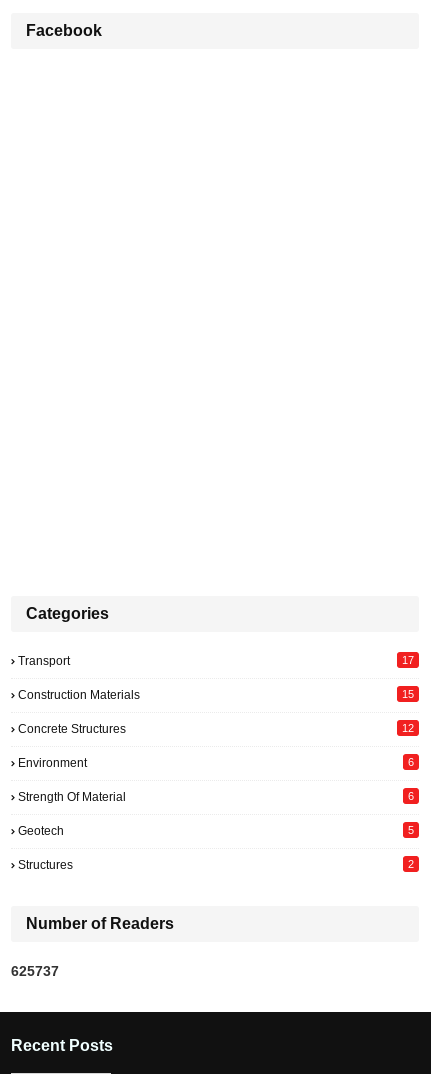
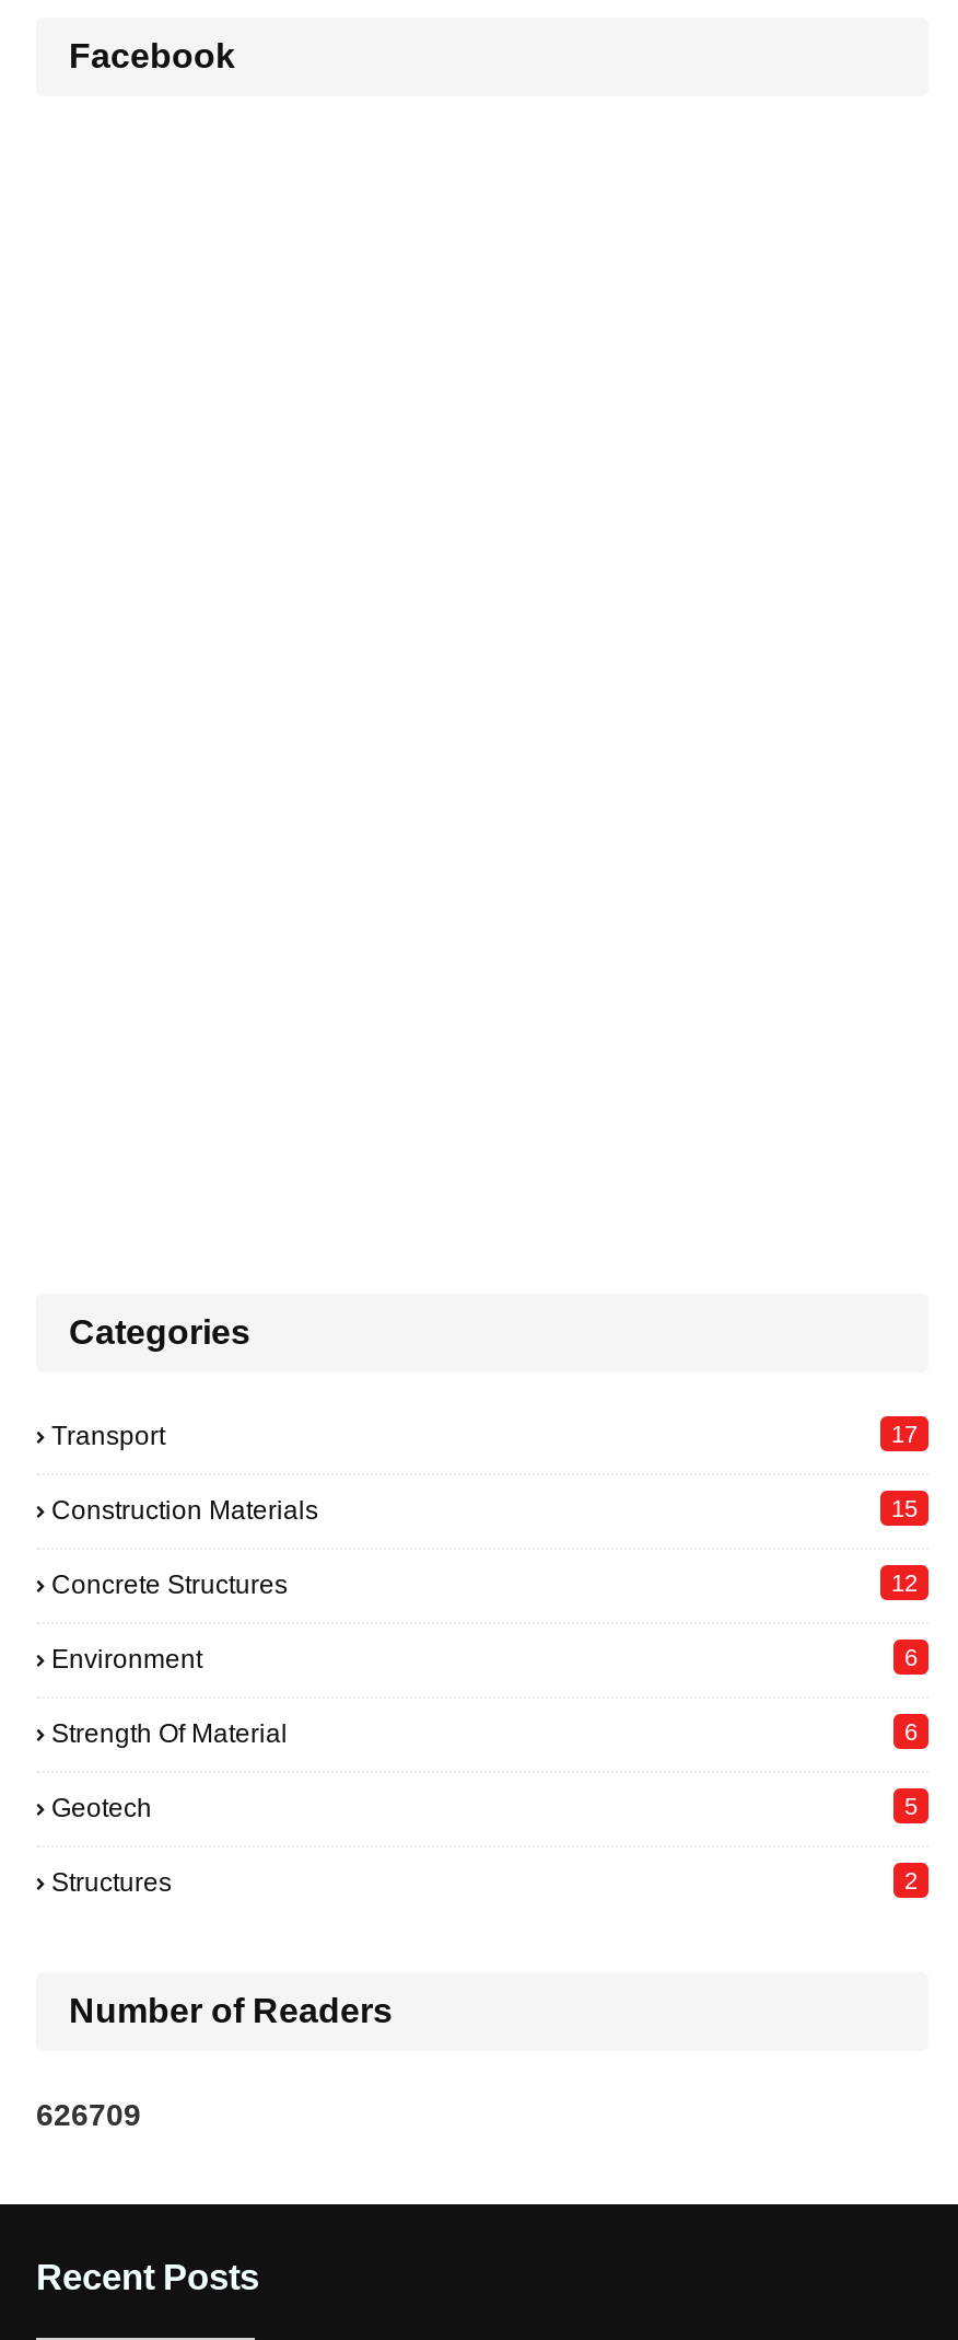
[11,963,59,979] 625737 -> [36,2098,141,2133] 626709

